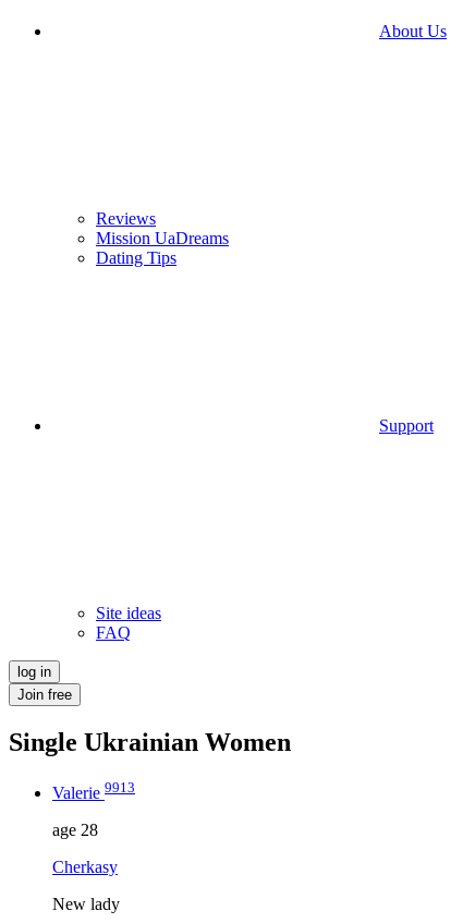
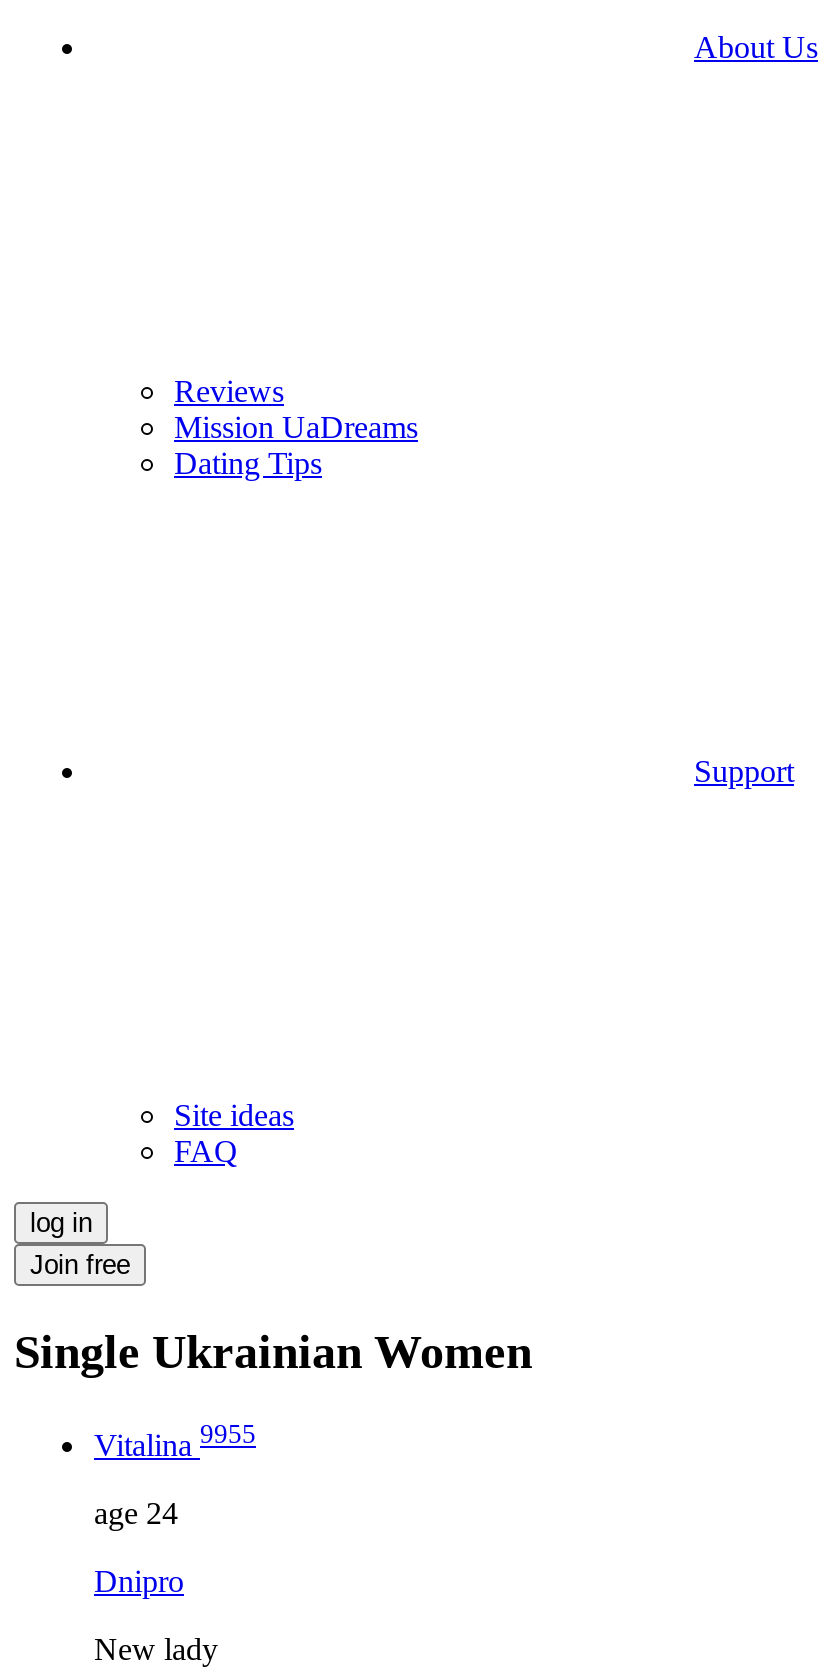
[52,779,135,802] Valerie 9913 -> [94,1420,256,1462] Vitalina 9955
[52,821,98,839] age 28 -> [94,1496,178,1530] age 24
[52,858,118,876] Cherkasy -> [94,1564,184,1598] Dnipro

